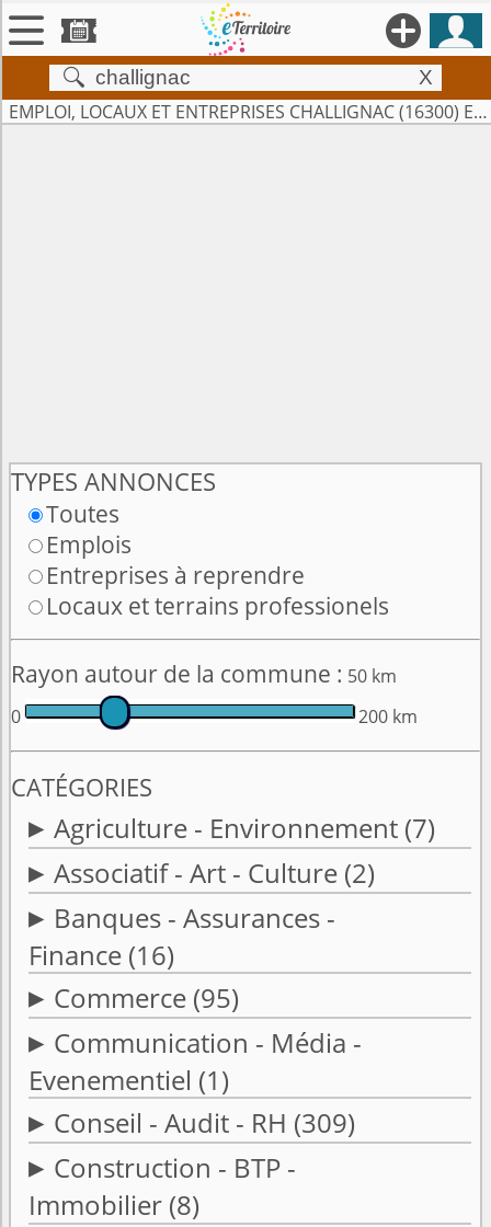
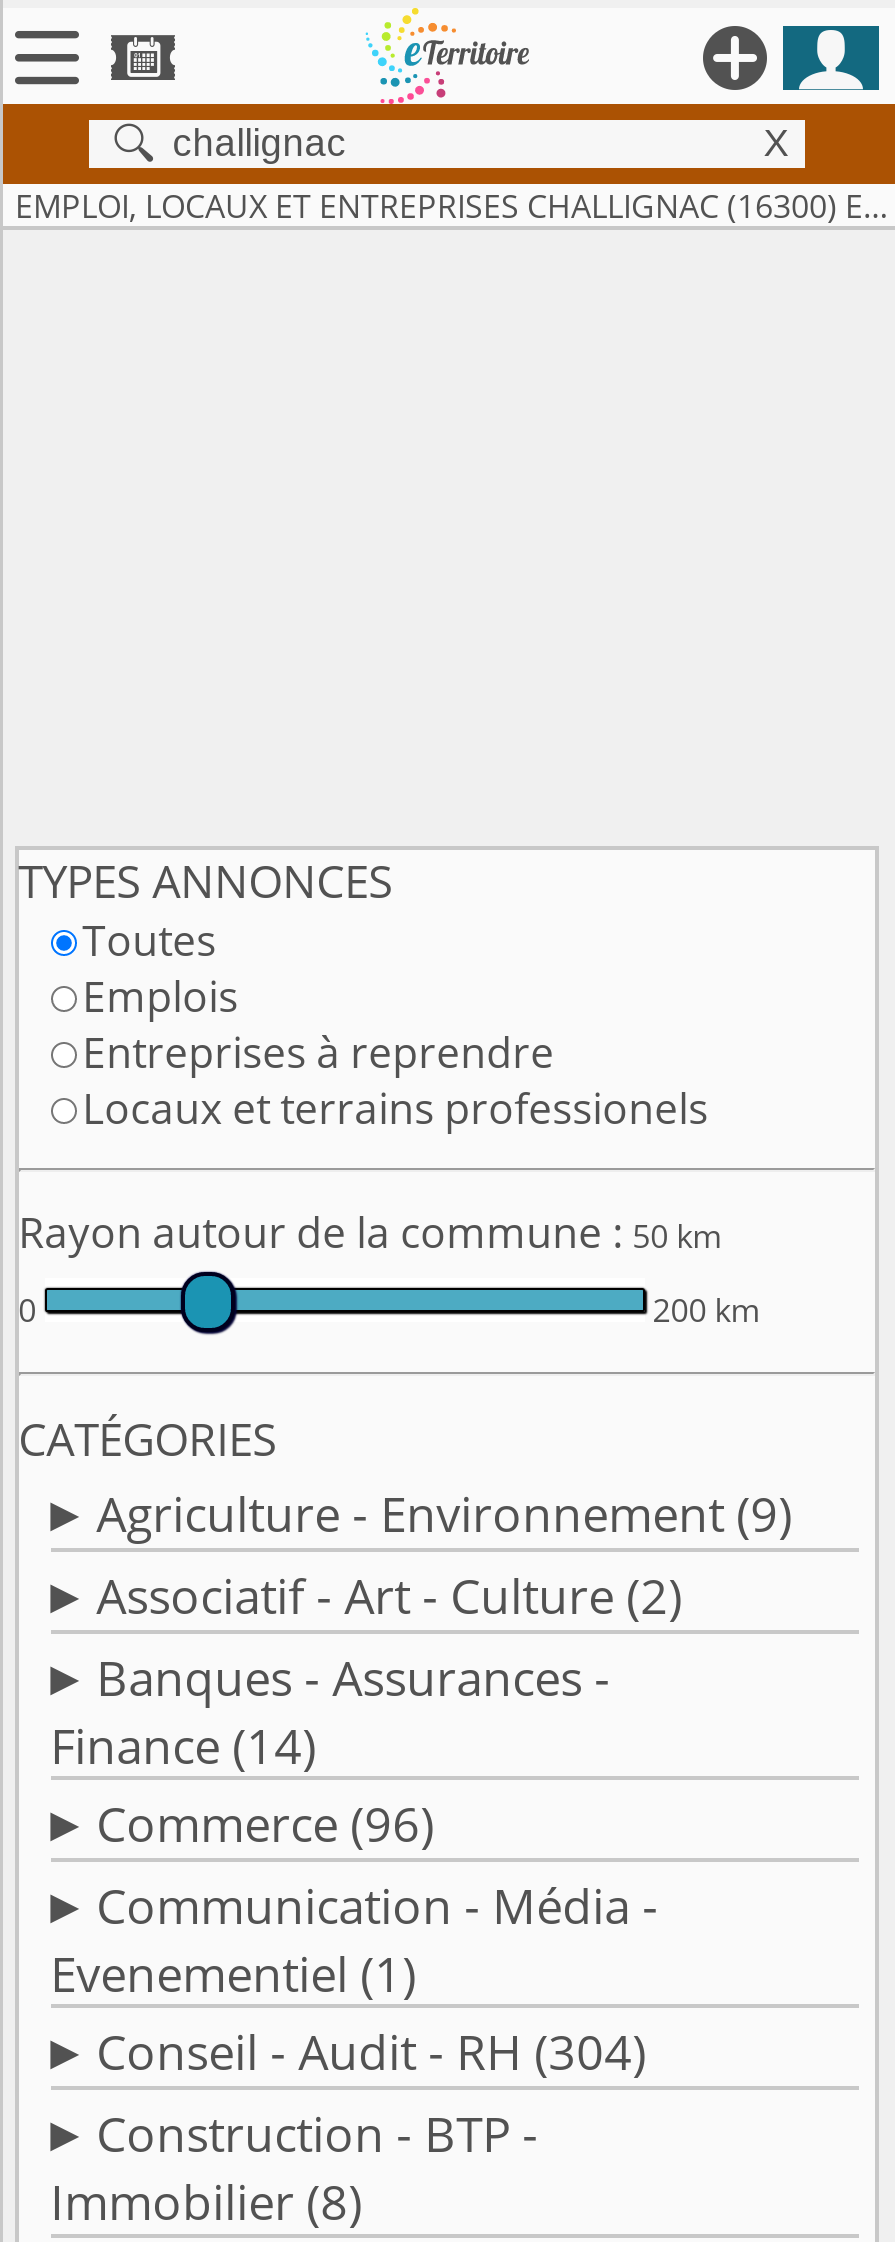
[53,810,435,846] Agriculture - Environnement (7) -> [96,1481,792,1547] Agriculture - Environnement (9)
[28,936,174,972] Finance (16) -> [50,1711,316,1777] Finance (14)
[53,980,238,1016] Commerce (95) -> [96,1790,434,1856] Commerce (96)
[53,1105,355,1141] Conseil - Audit - RH (309) -> [96,2019,646,2085] Conseil - Audit - RH (304)

